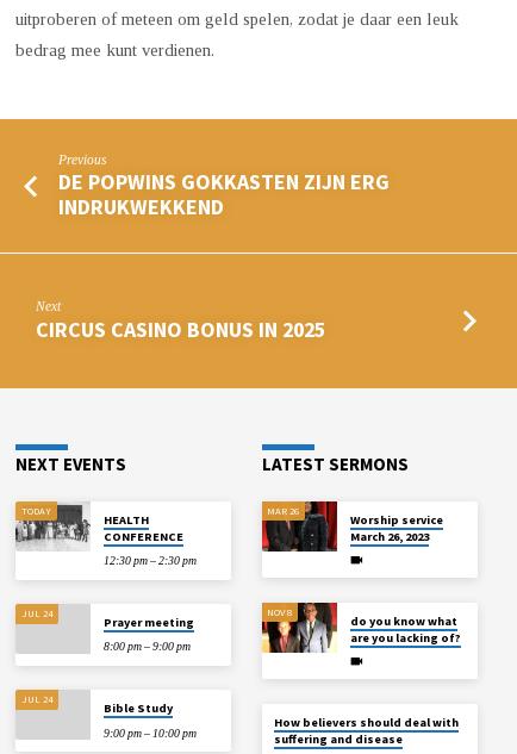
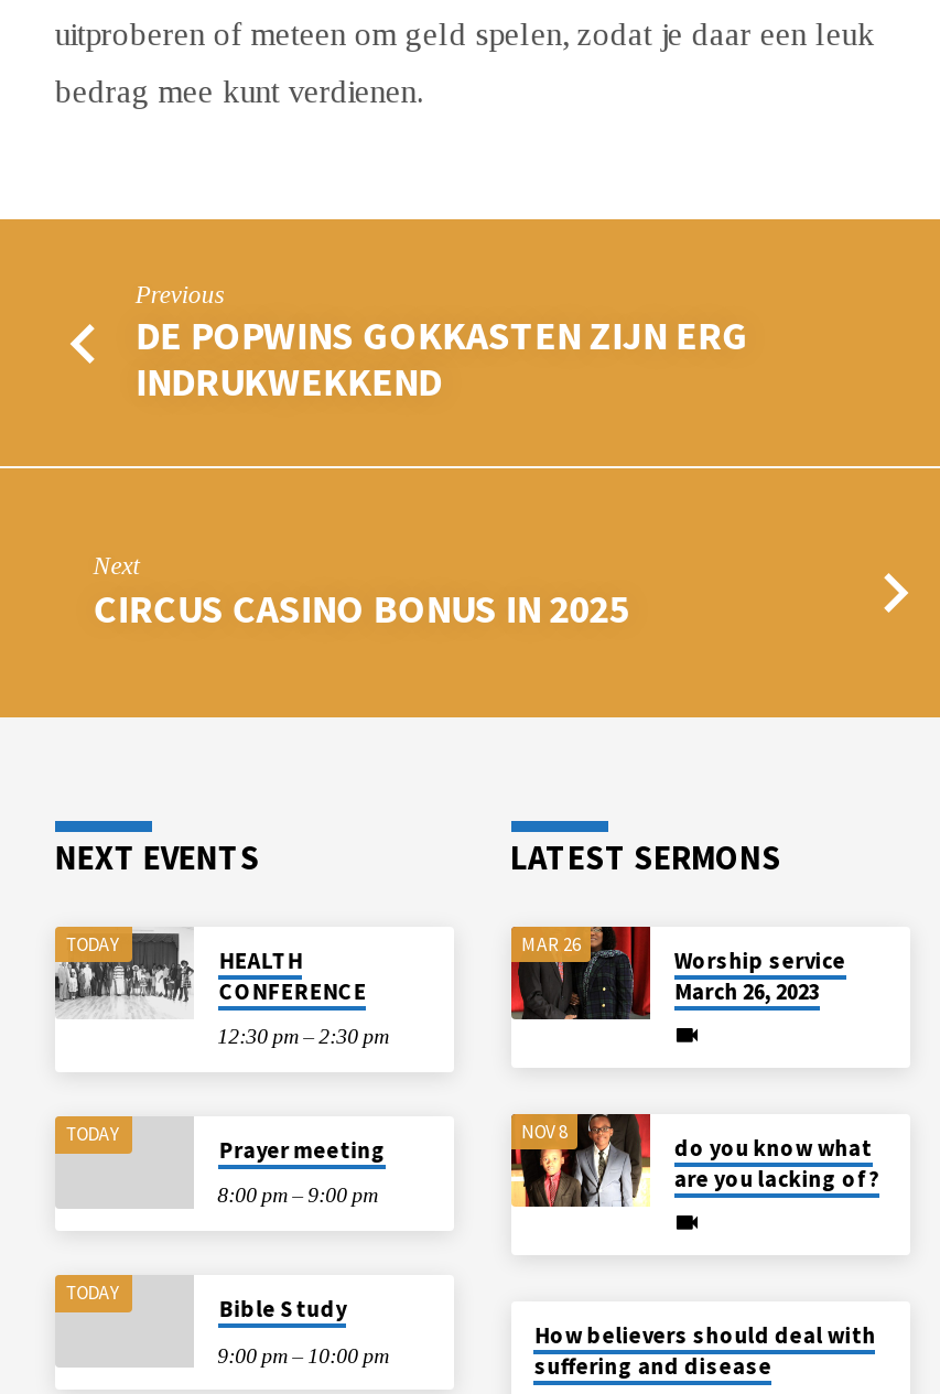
[21,607,52,620] JUL 24 -> [66,1122,121,1146] TODAY
[21,693,52,706] JUL 24 -> [66,1280,121,1305] TODAY

